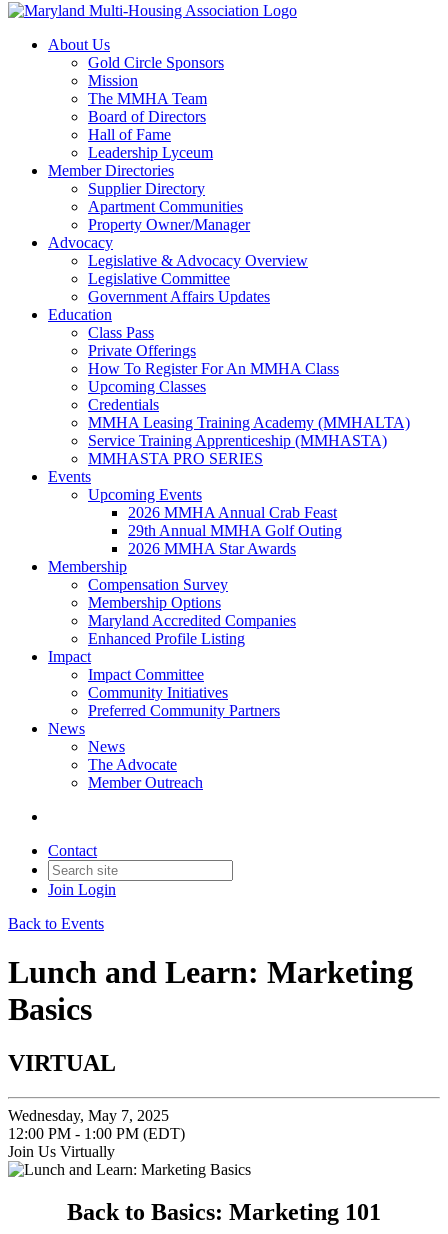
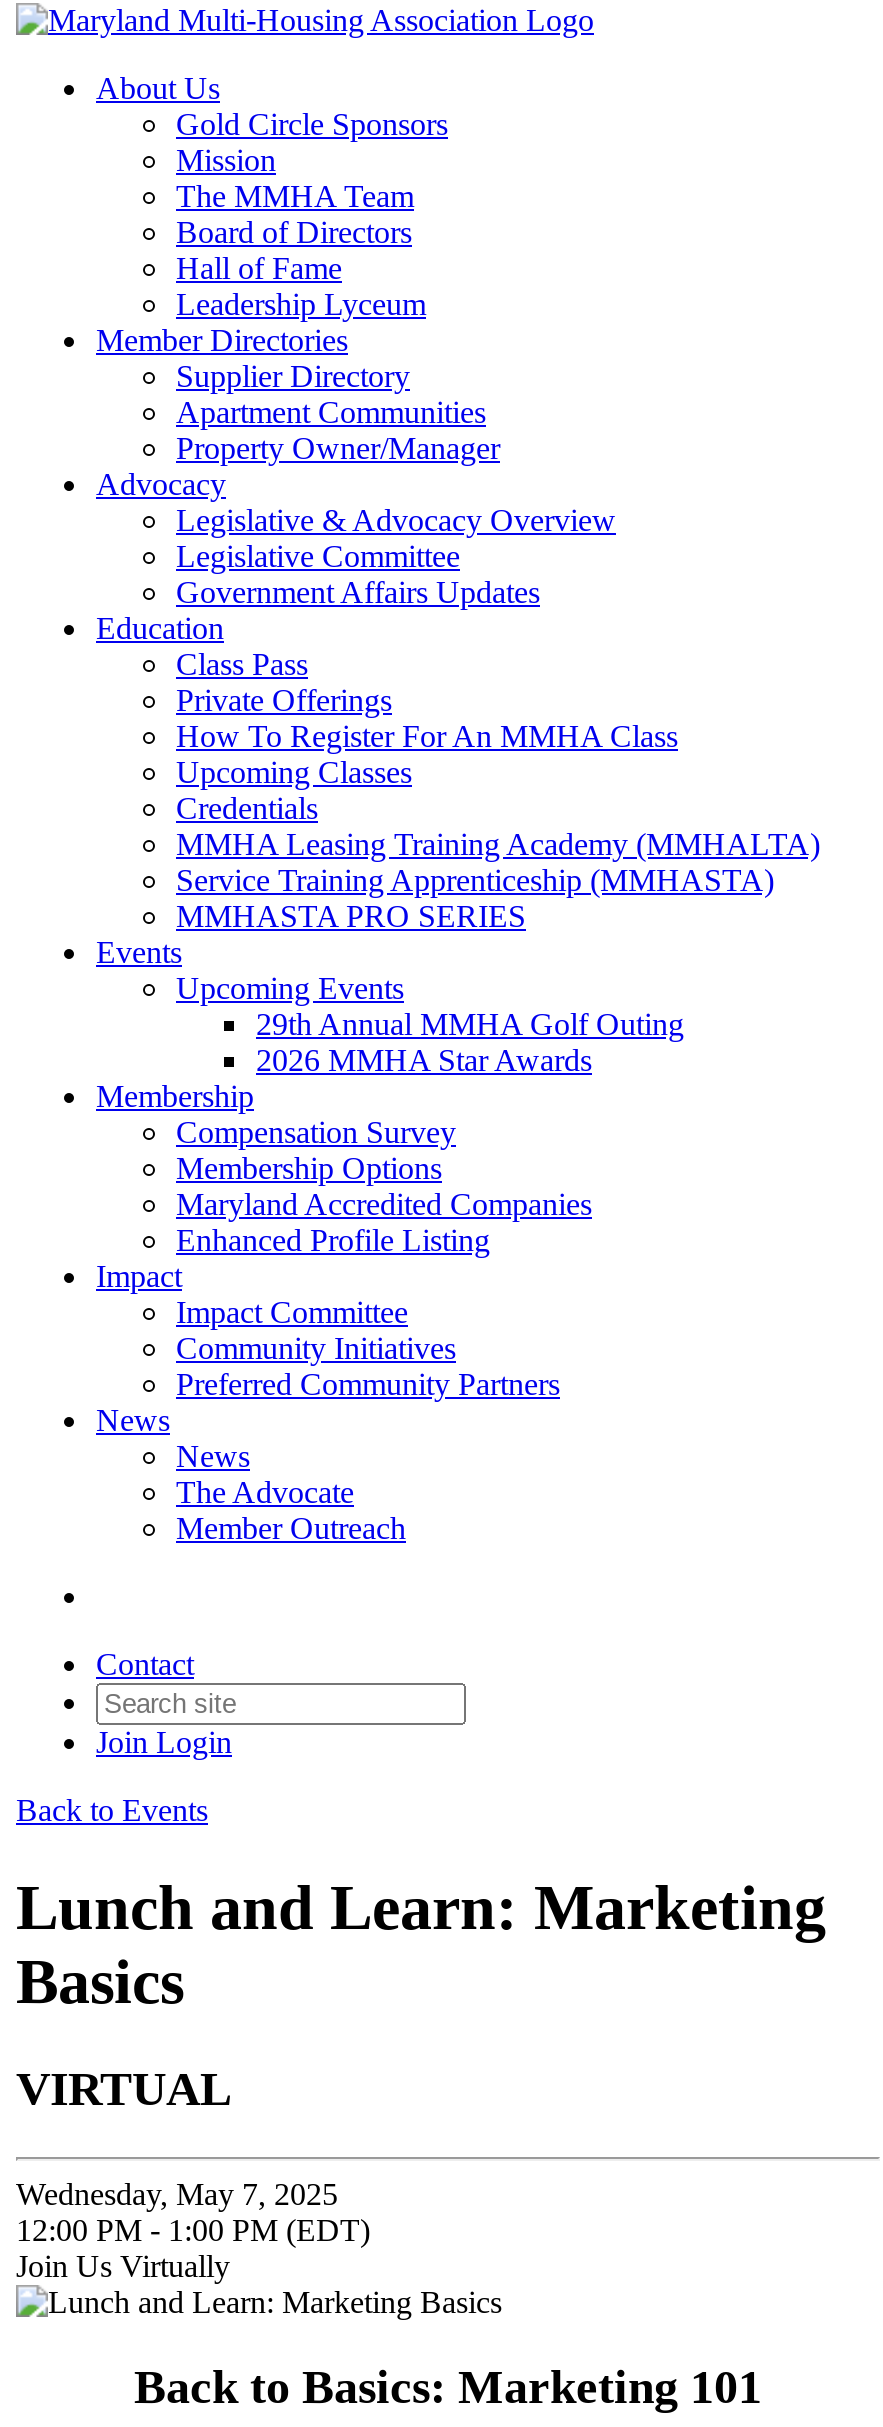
[128,504,337,521] 2026 MMHA Annual Crab Feast -> none

